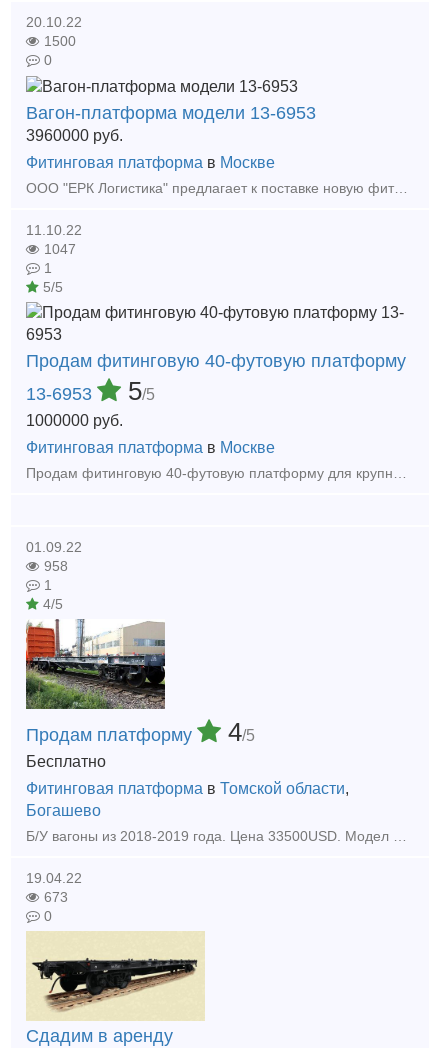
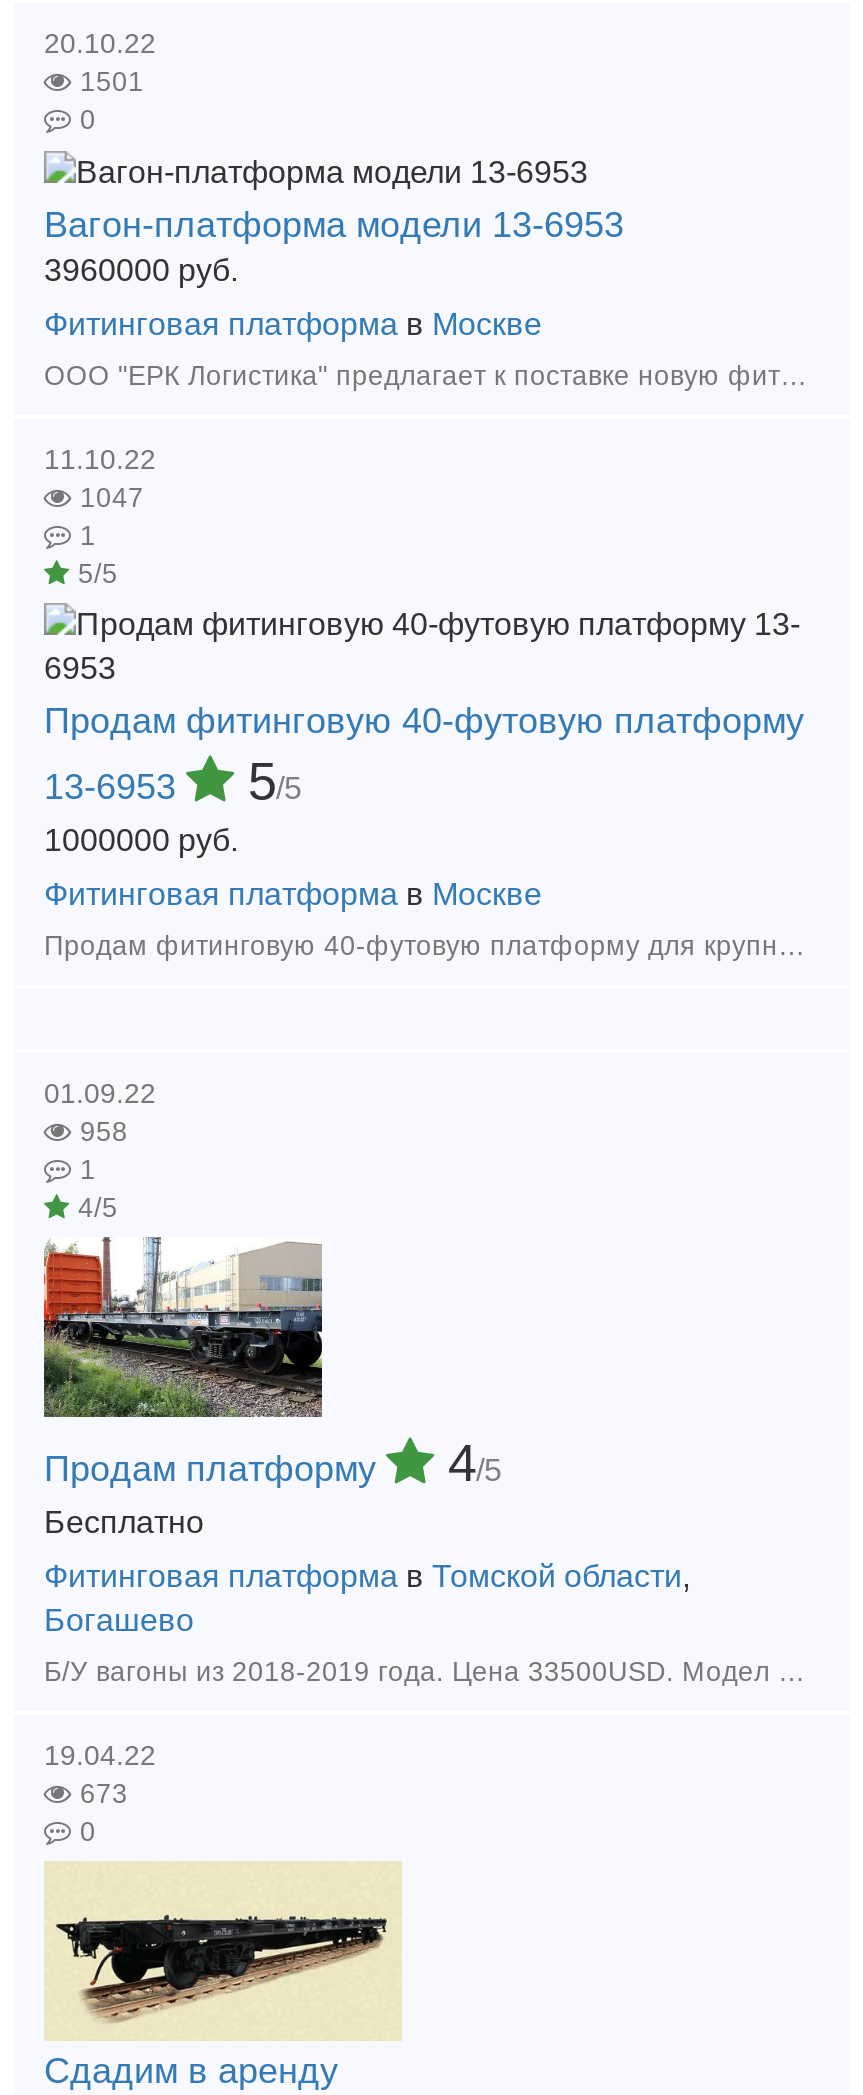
[40,34,76,49] 1500 -> [72,67,144,97] 1501

